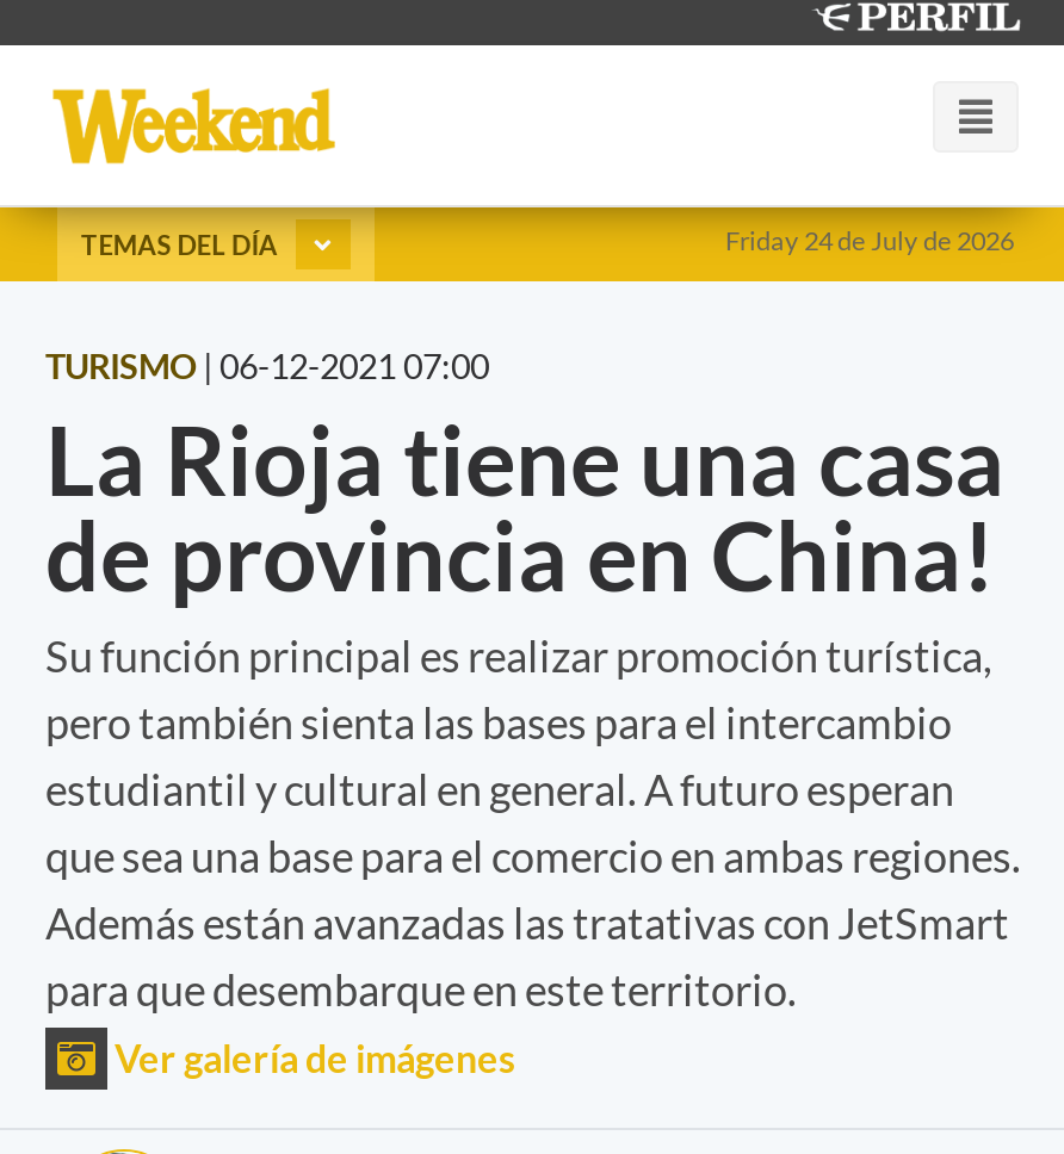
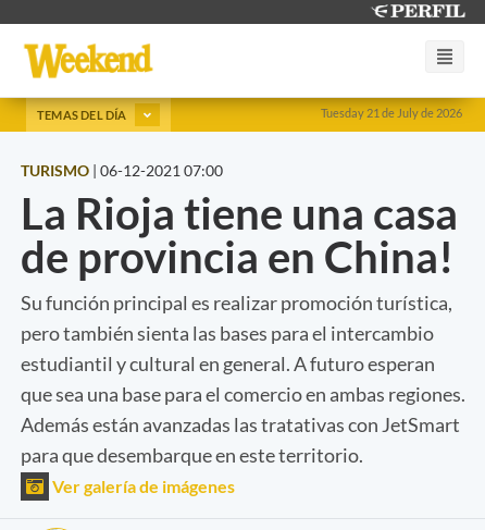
[725,224,1014,255] Friday 24 de July de 2026 -> [321,106,462,120] Tuesday 21 de July de 2026

